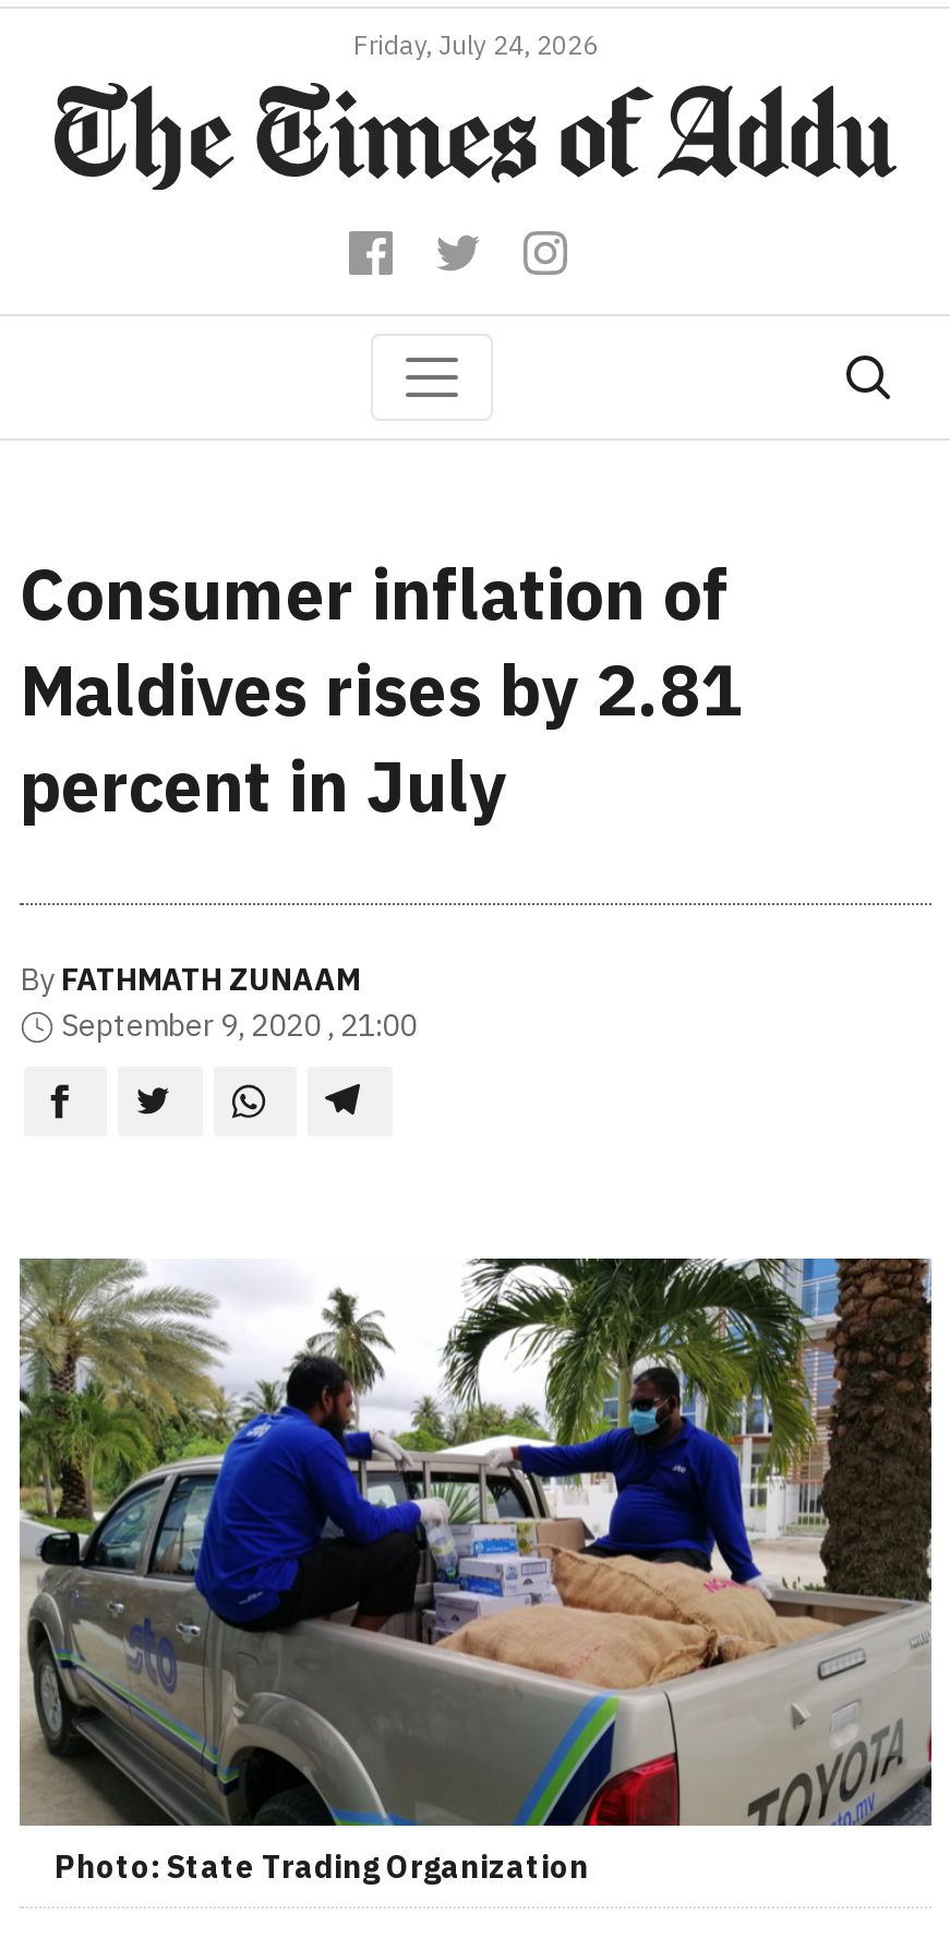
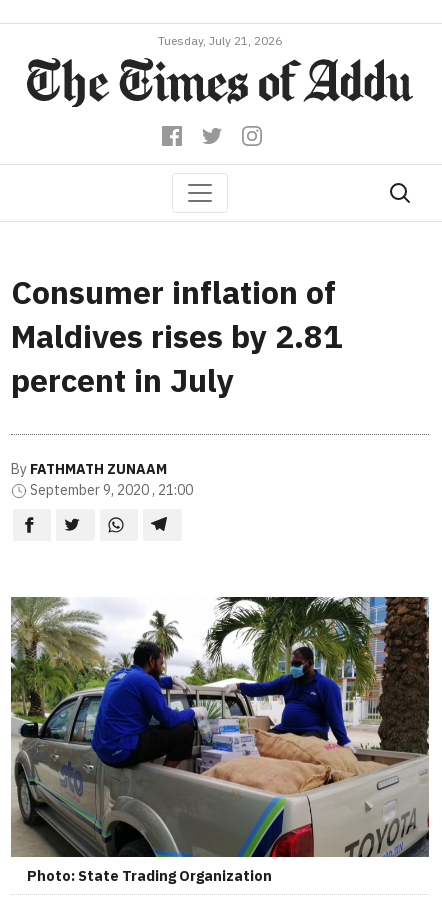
[353,28,598,61] Friday, July 24, 2026 -> [158,33,282,48] Tuesday, July 21, 2026

